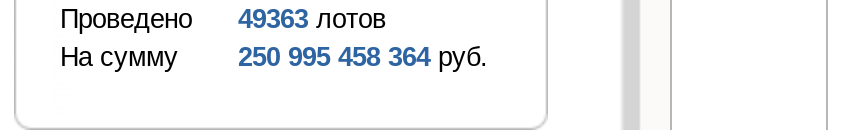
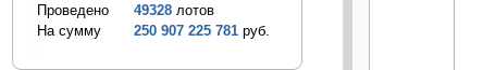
[60,4,386,34] Проведено 49363 лотов -> [37,2,214,18] Проведено 49328 лотов
[60,42,488,72] На сумму 250 995 458 364 руб. -> [37,23,270,39] На сумму 250 907 225 781 руб.

